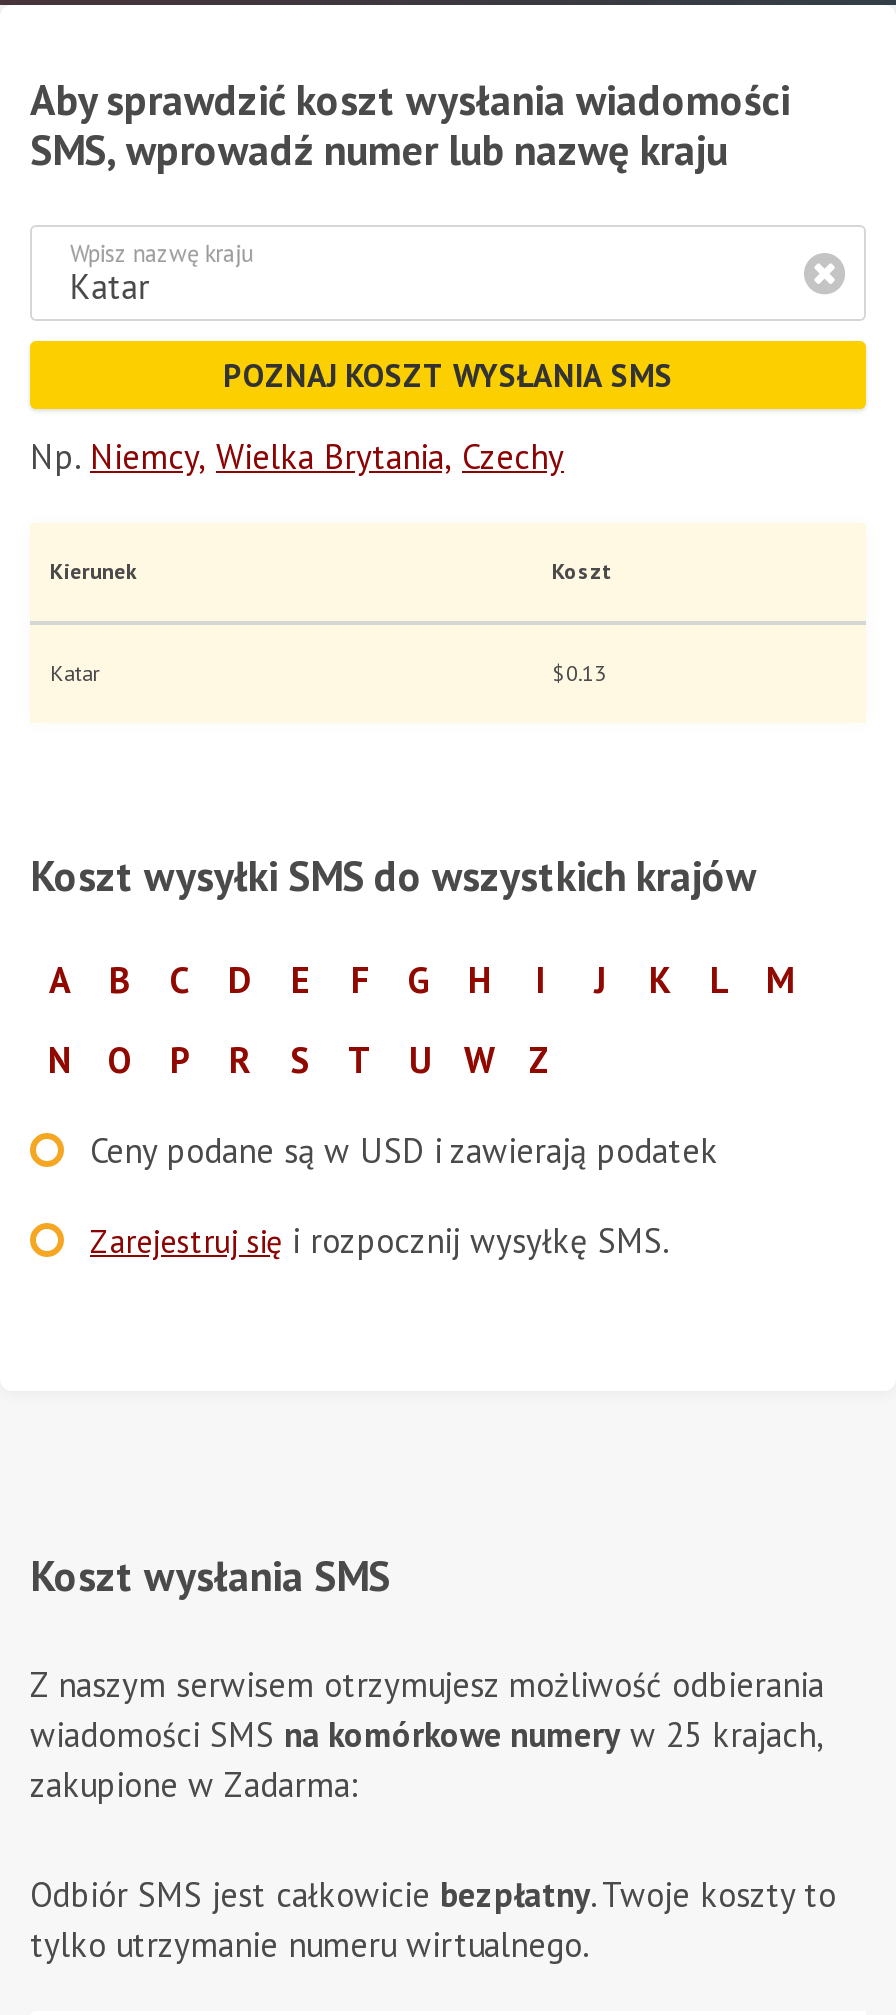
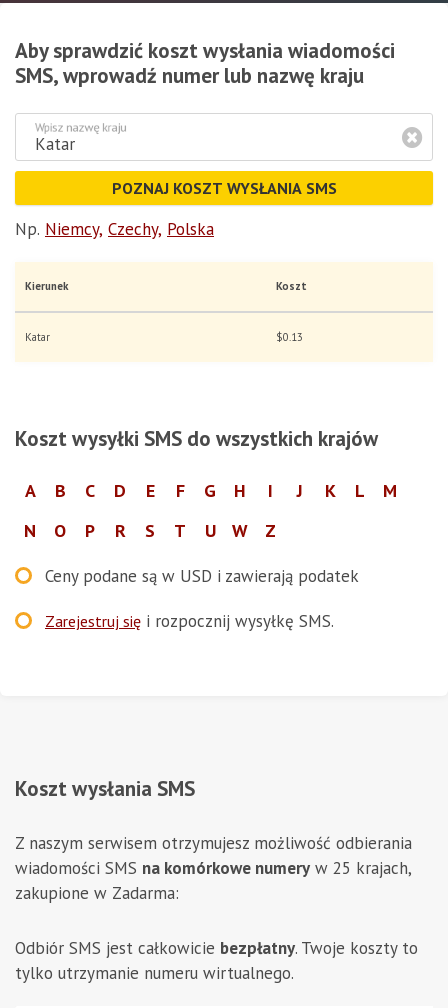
[30,435,564,479] Np. Niemcy, Wielka Brytania, Czechy -> [15,218,214,240] Np. Niemcy, Czechy, Polska

